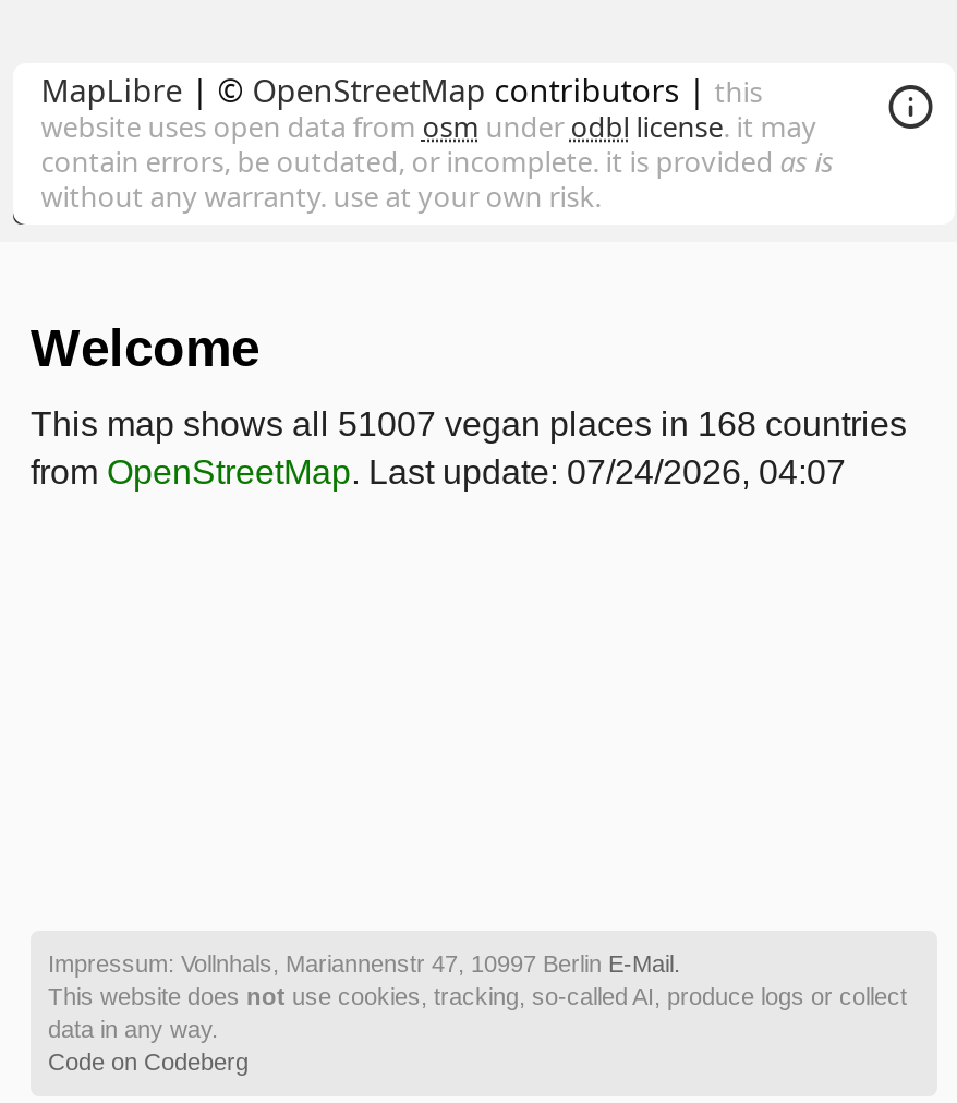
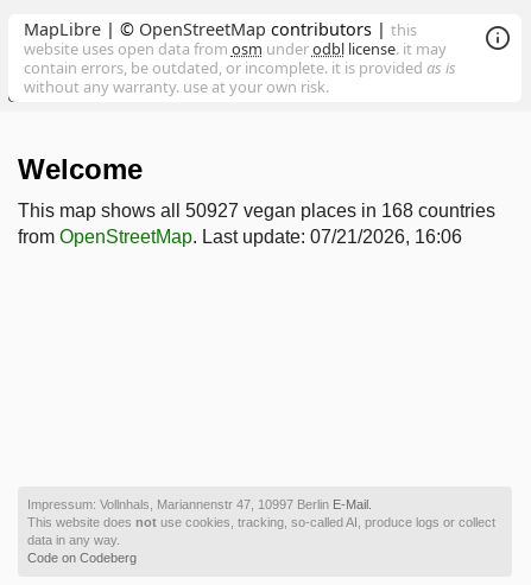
[31,405,907,443] This map shows all 51007 vegan places in 168 countries -> [18,201,495,221] This map shows all 50927 vegan places in 168 countries
[31,453,846,490] from OpenStreetMap. Last update: 07/24/2026, 04:07 -> [18,227,462,247] from OpenStreetMap. Last update: 07/21/2026, 16:06

